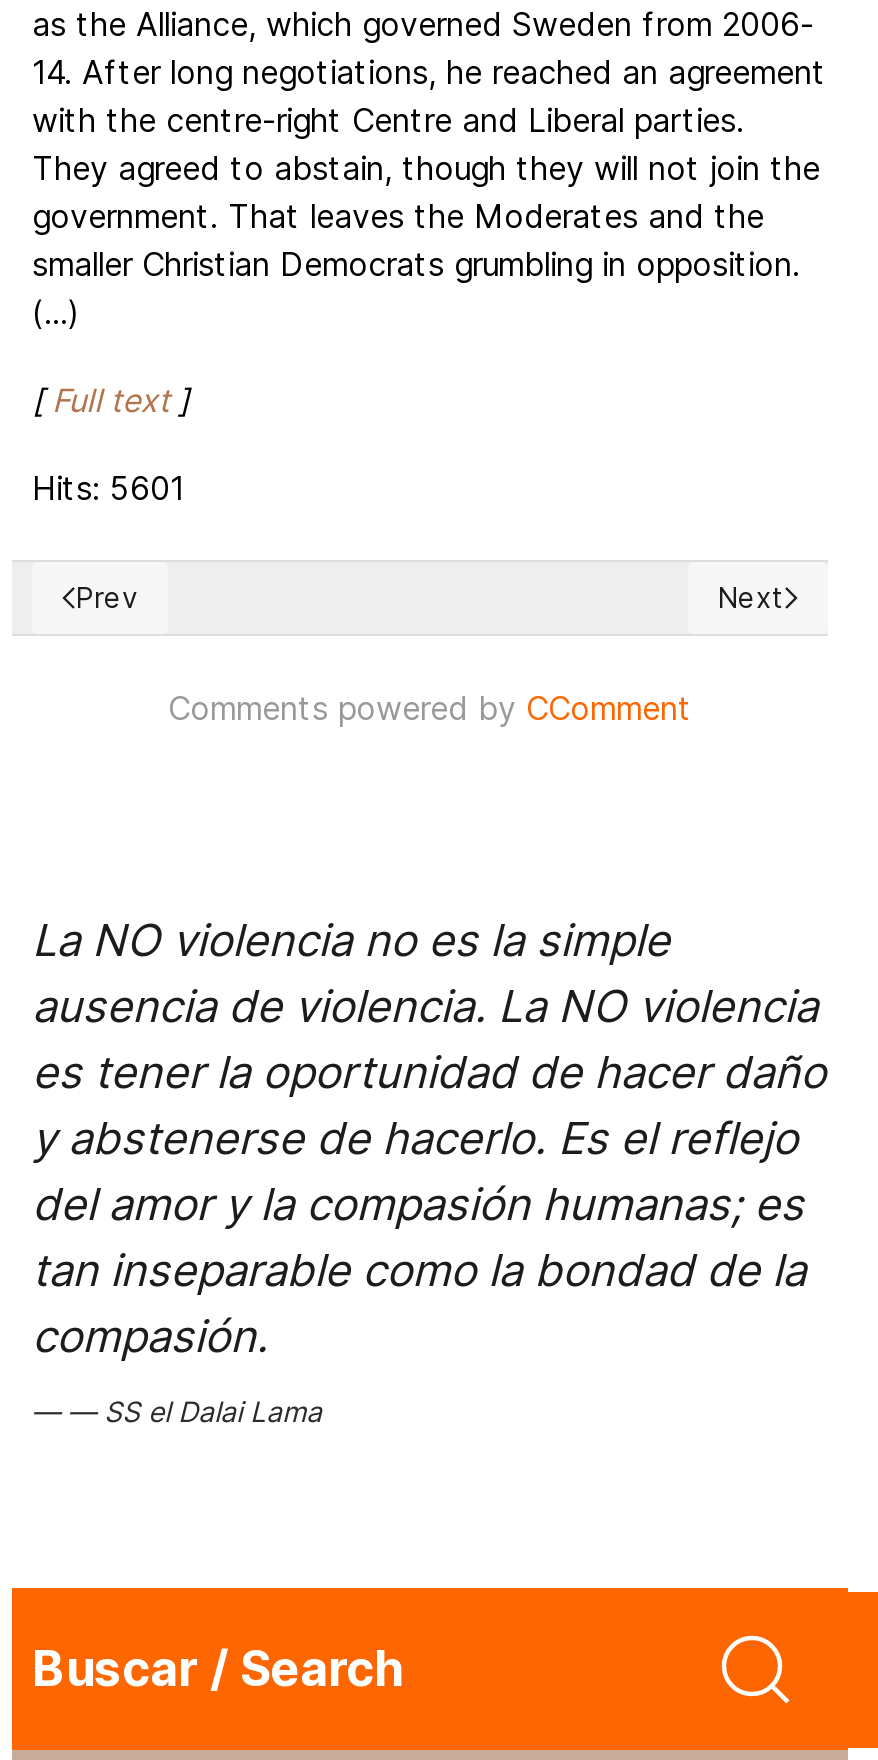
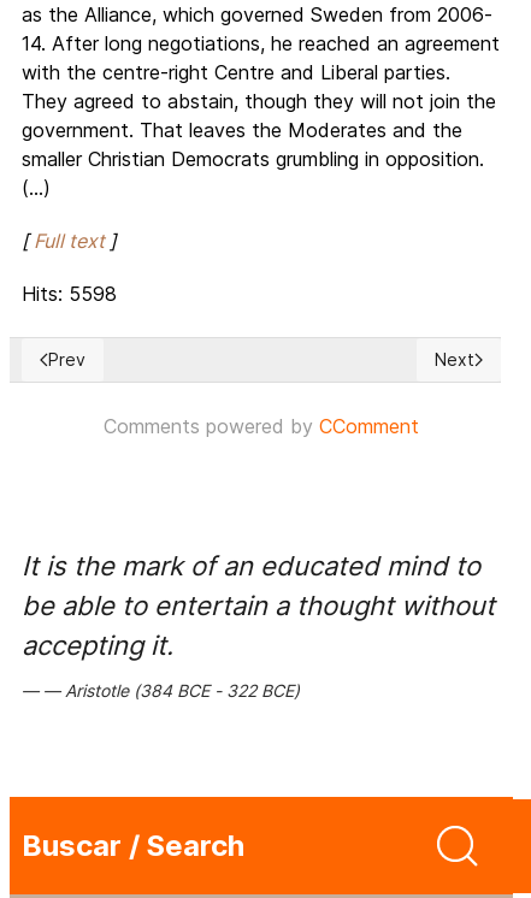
[32,468,184,508] Hits: 5601 -> [22,282,117,306] Hits: 5598
[32,914,826,1362] La NO violencia no es la simple | ausencia de violencia. La NO violencia | es tener la oportunidad de hacer daño | y abstenerse de hacerlo. Es el reflejo | del amor y la compasión humanas; es | tan inseparable como la bondad de la | compasión. -> [22,550,495,661] It is the mark of an educated mind to | be able to entertain a thought without | accepting it.
[104,1394,322,1428] SS el Dalai Lama -> [65,680,300,701] Aristotle (384 BCE - 322 BCE)

